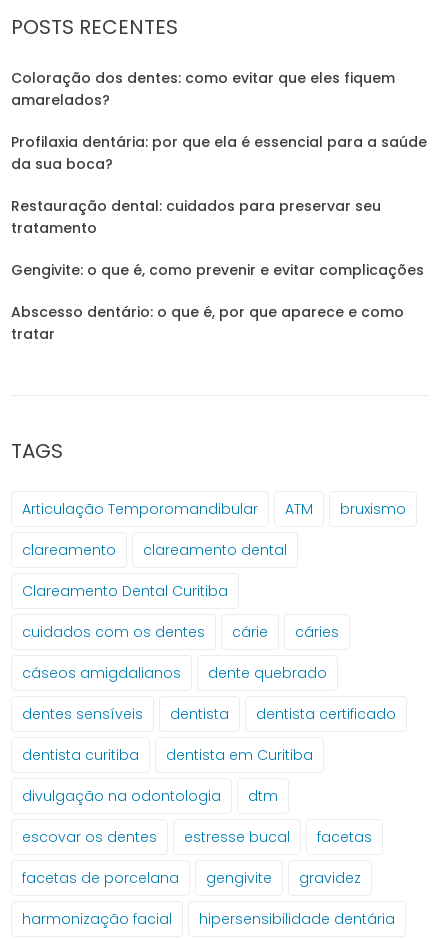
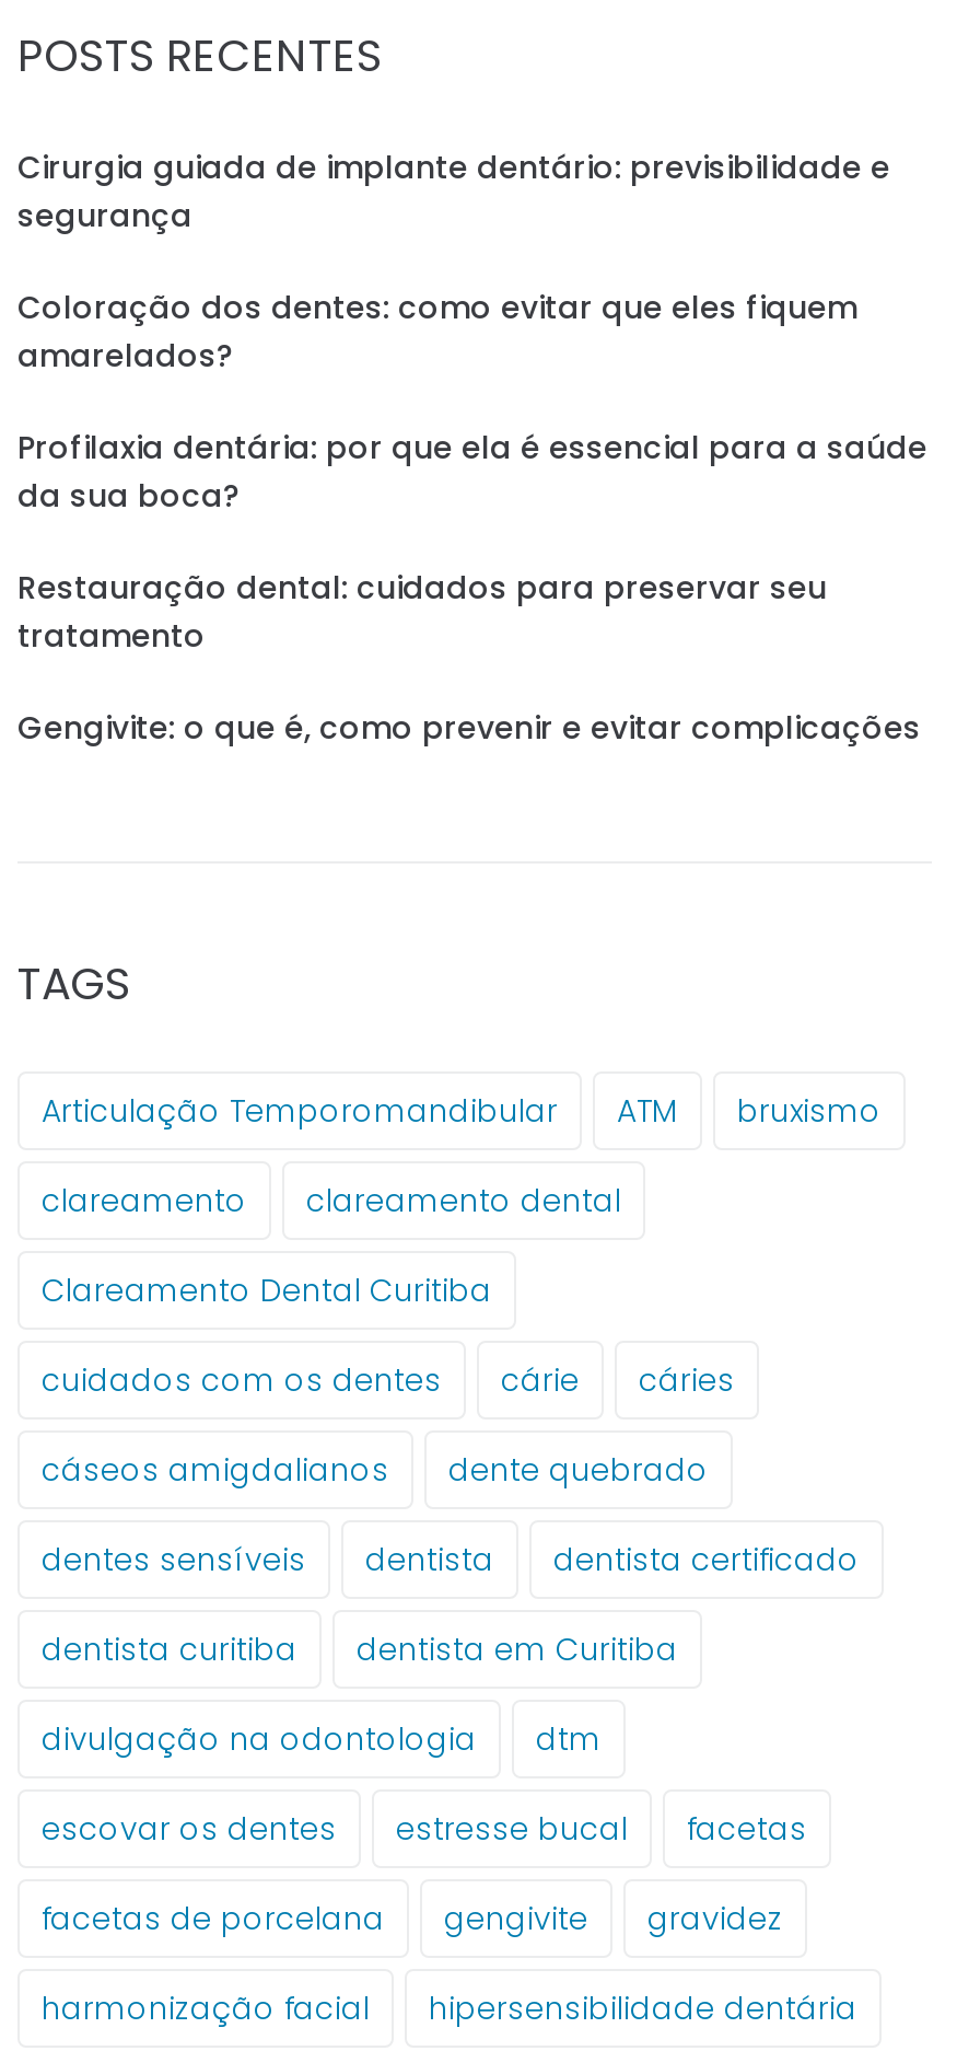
none -> [17,147,890,239] Cirurgia guiada de implante dentário: previsibilidade e | segurança
moved [11,67,427,279] -> [17,287,927,751]: Coloração dos dentes: como evitar que eles fiquem | amarelados? | Profilaxia dentária: por que ela é essencial para a saúde | da sua boca? | Restauração dental: cuidados para preservar seu | tratamento | Gengivite: o que é, como prevenir e evitar complicações
[11,301,404,343] Abscesso dentário: o que é, por que aparece e como | tratar -> none

